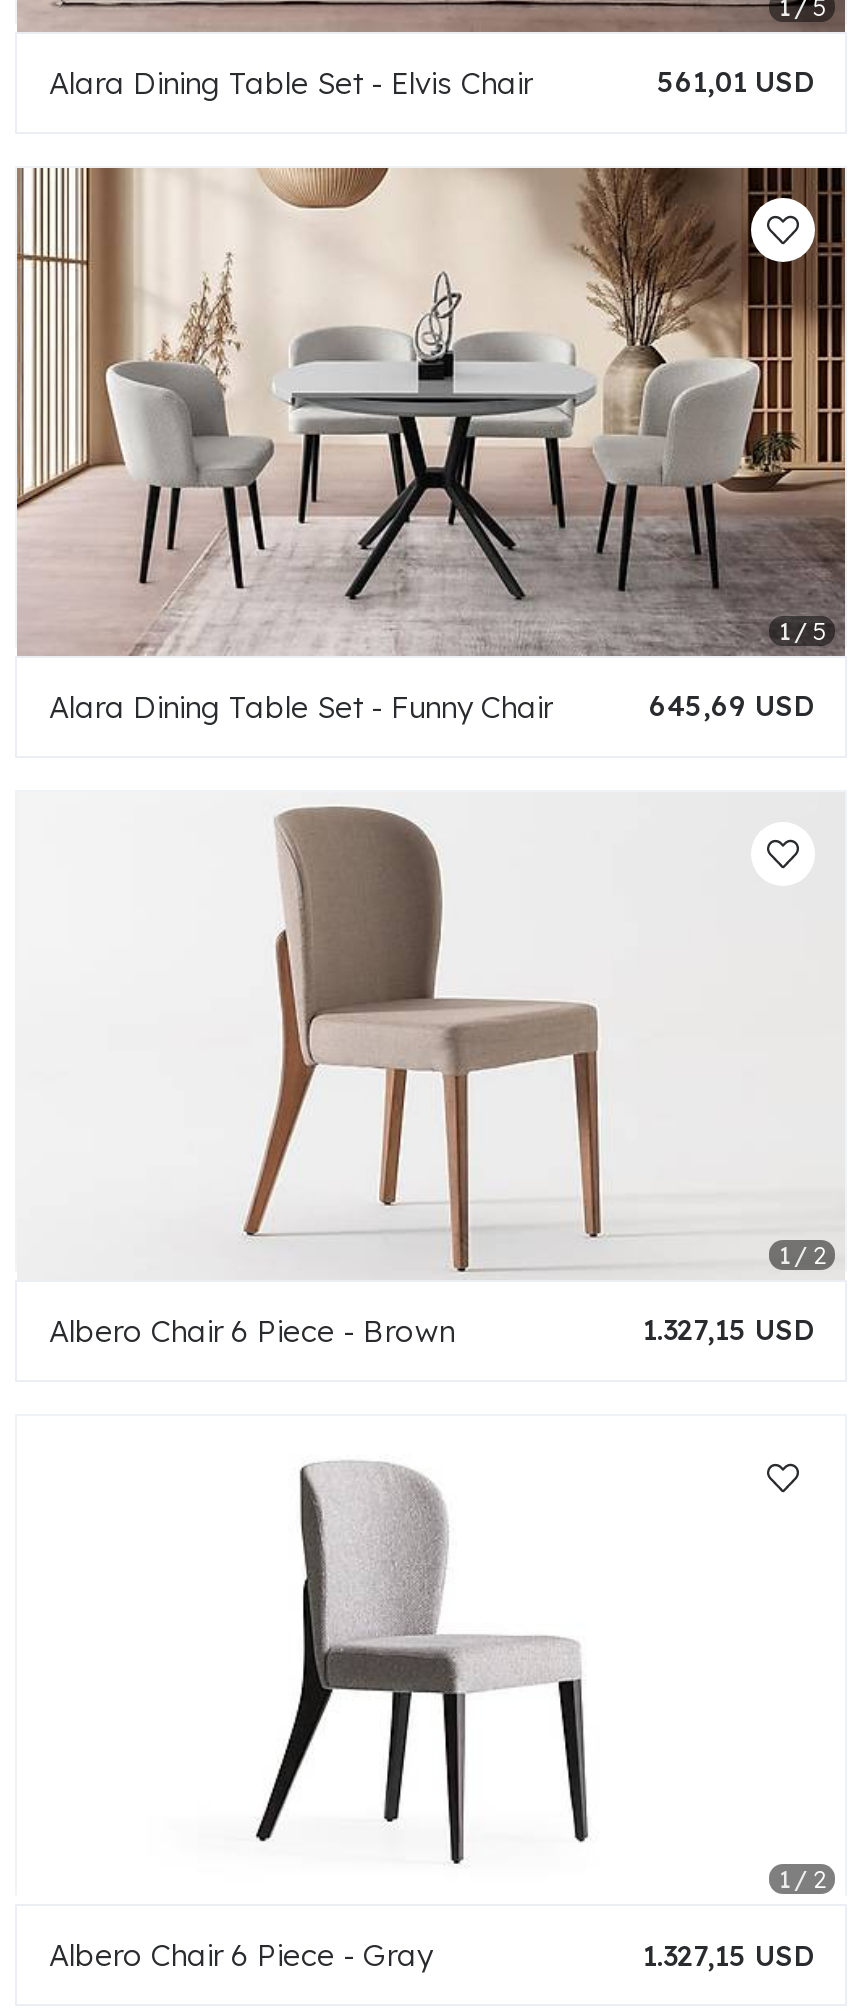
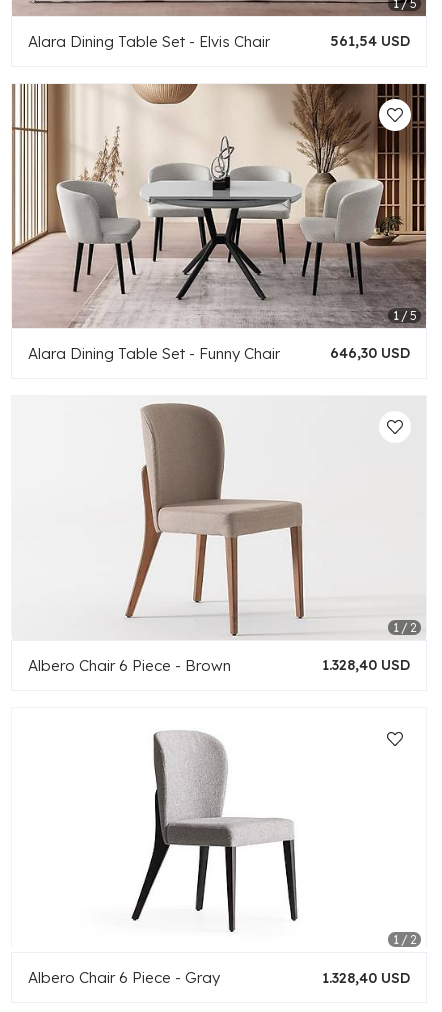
[657,64,813,100] 561,01 USD -> [330,32,410,50] 561,54 USD
[649,688,813,724] 645,69 USD -> [330,344,410,362] 646,30 USD
[643,1313,813,1349] 1.327,15 USD -> [322,656,410,674] 1.328,40 USD
[643,1937,813,1973] 1.327,15 USD -> [322,969,410,987] 1.328,40 USD

